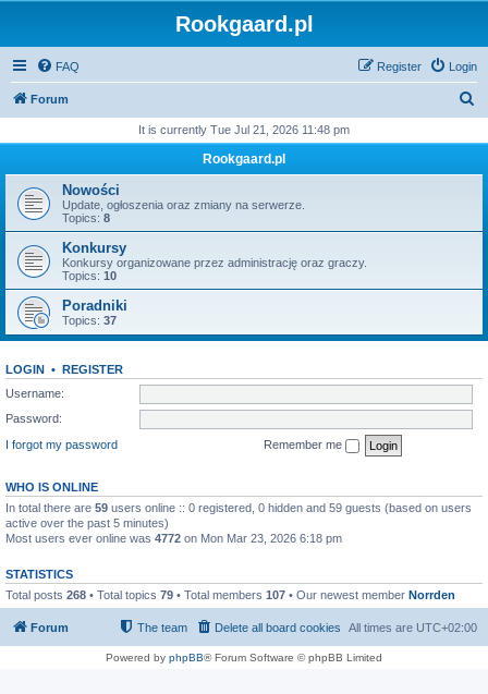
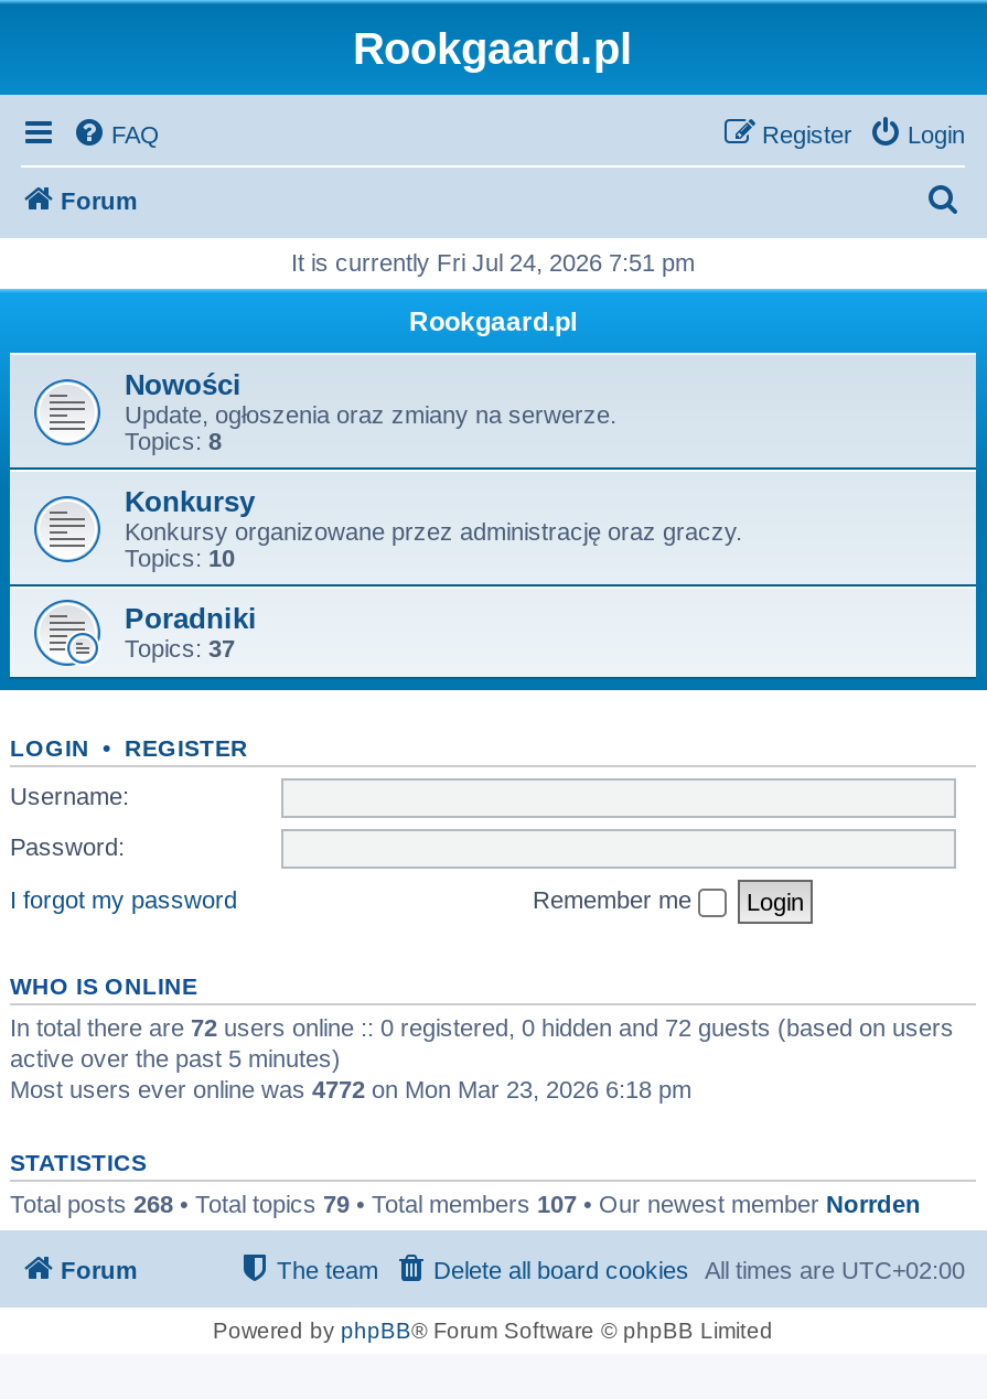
[138,123,350,136] It is currently Tue Jul 21, 2026 11:48 pm -> [291,249,695,276] It is currently Fri Jul 24, 2026 7:51 pm
[5,501,472,514] In total there are 59 users online :: 0 registered, 0 hidden and 59 guests (based on users -> [10,1013,954,1040] In total there are 72 users online :: 0 registered, 0 hidden and 72 guests (based on users

